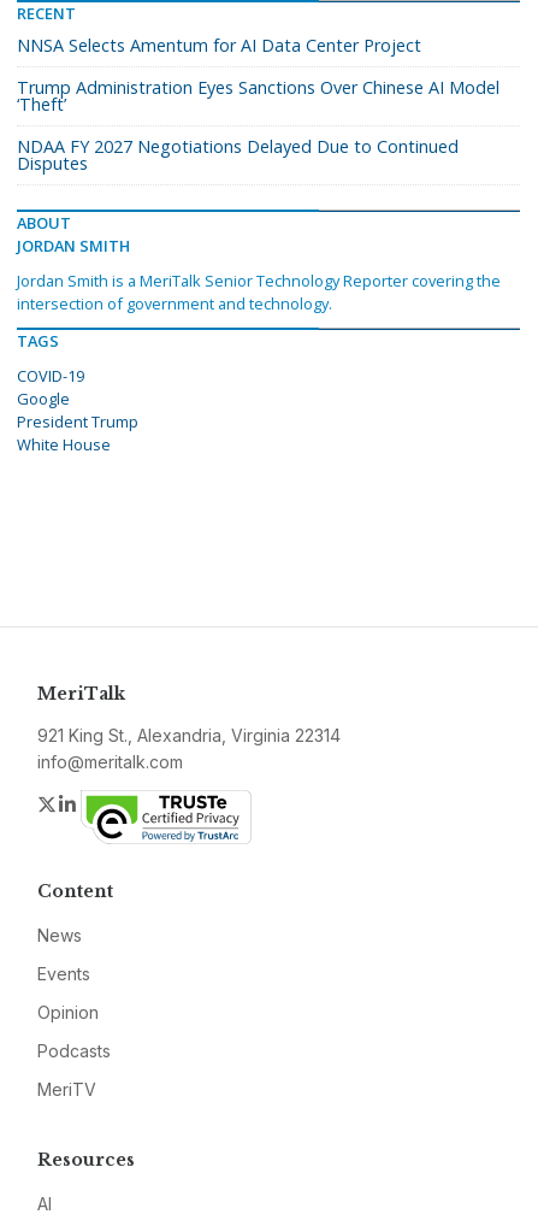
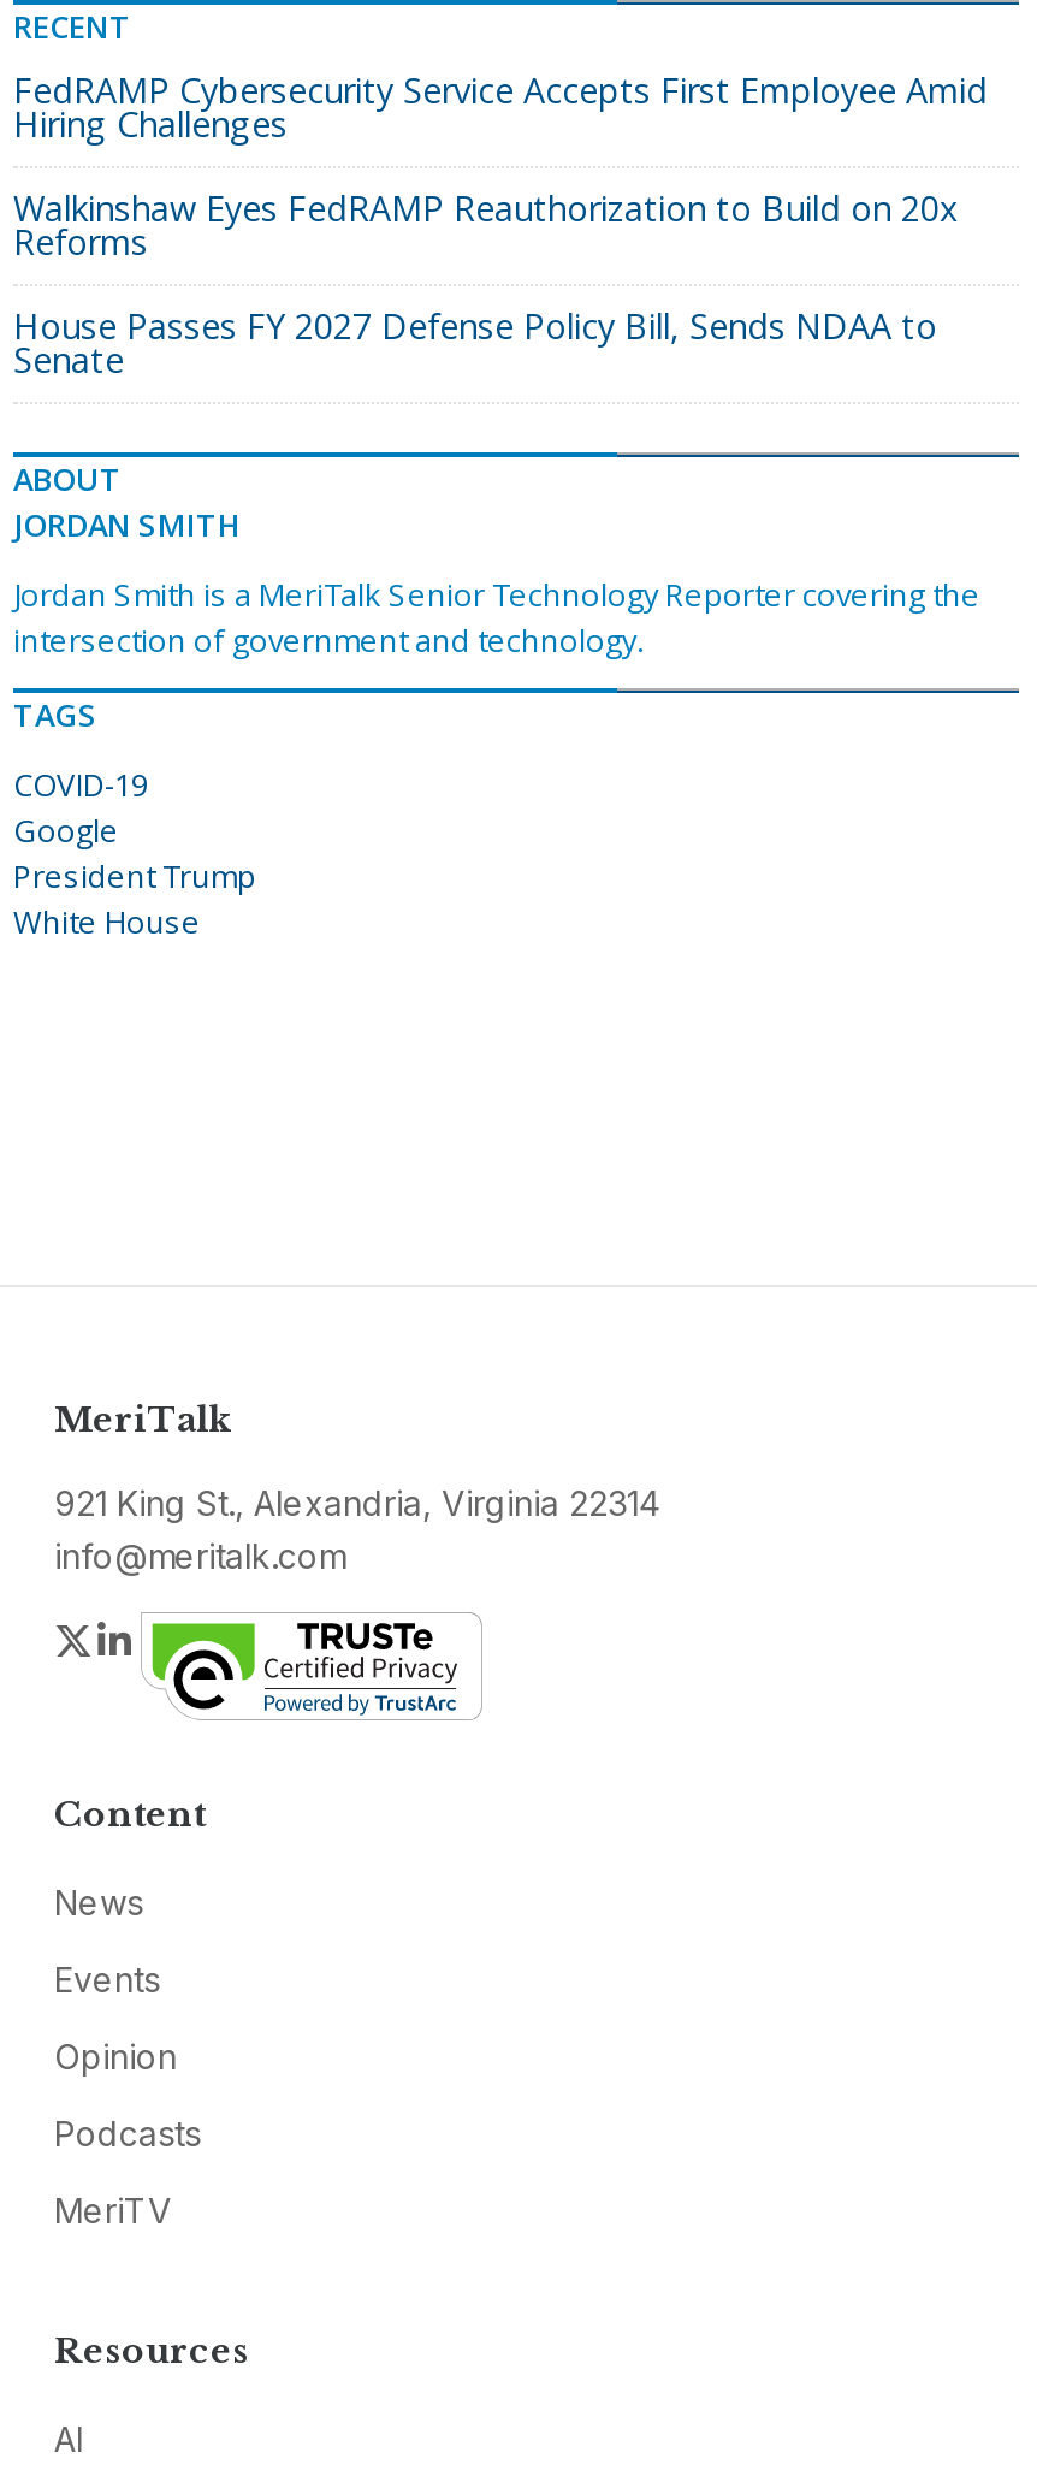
[17,34,421,57] NNSA Selects Amentum for AI Data Center Project -> [13,68,988,147] FedRAMP Cybersecurity Service Accepts First Employee Amid | Hiring Challenges
[17,76,499,116] Trump Administration Eyes Sanctions Over Chinese AI Model | ‘Theft’ -> [13,186,959,265] Walkinshaw Eyes FedRAMP Reauthorization to Build on 20x | Reforms
[17,135,459,175] NDAA FY 2027 Negotiations Delayed Due to Continued | Disputes -> [13,303,937,383] House Passes FY 2027 Defense Policy Bill, Sends NDAA to | Senate

